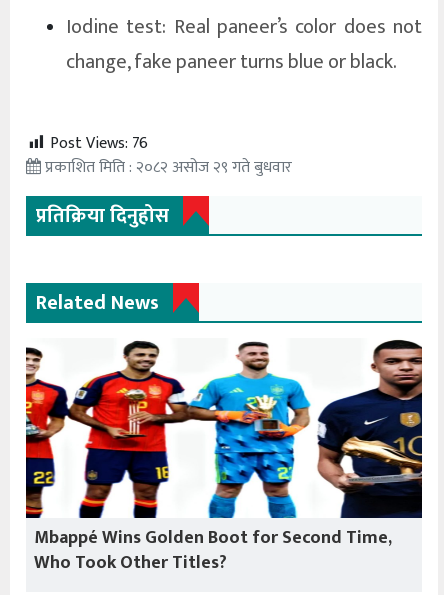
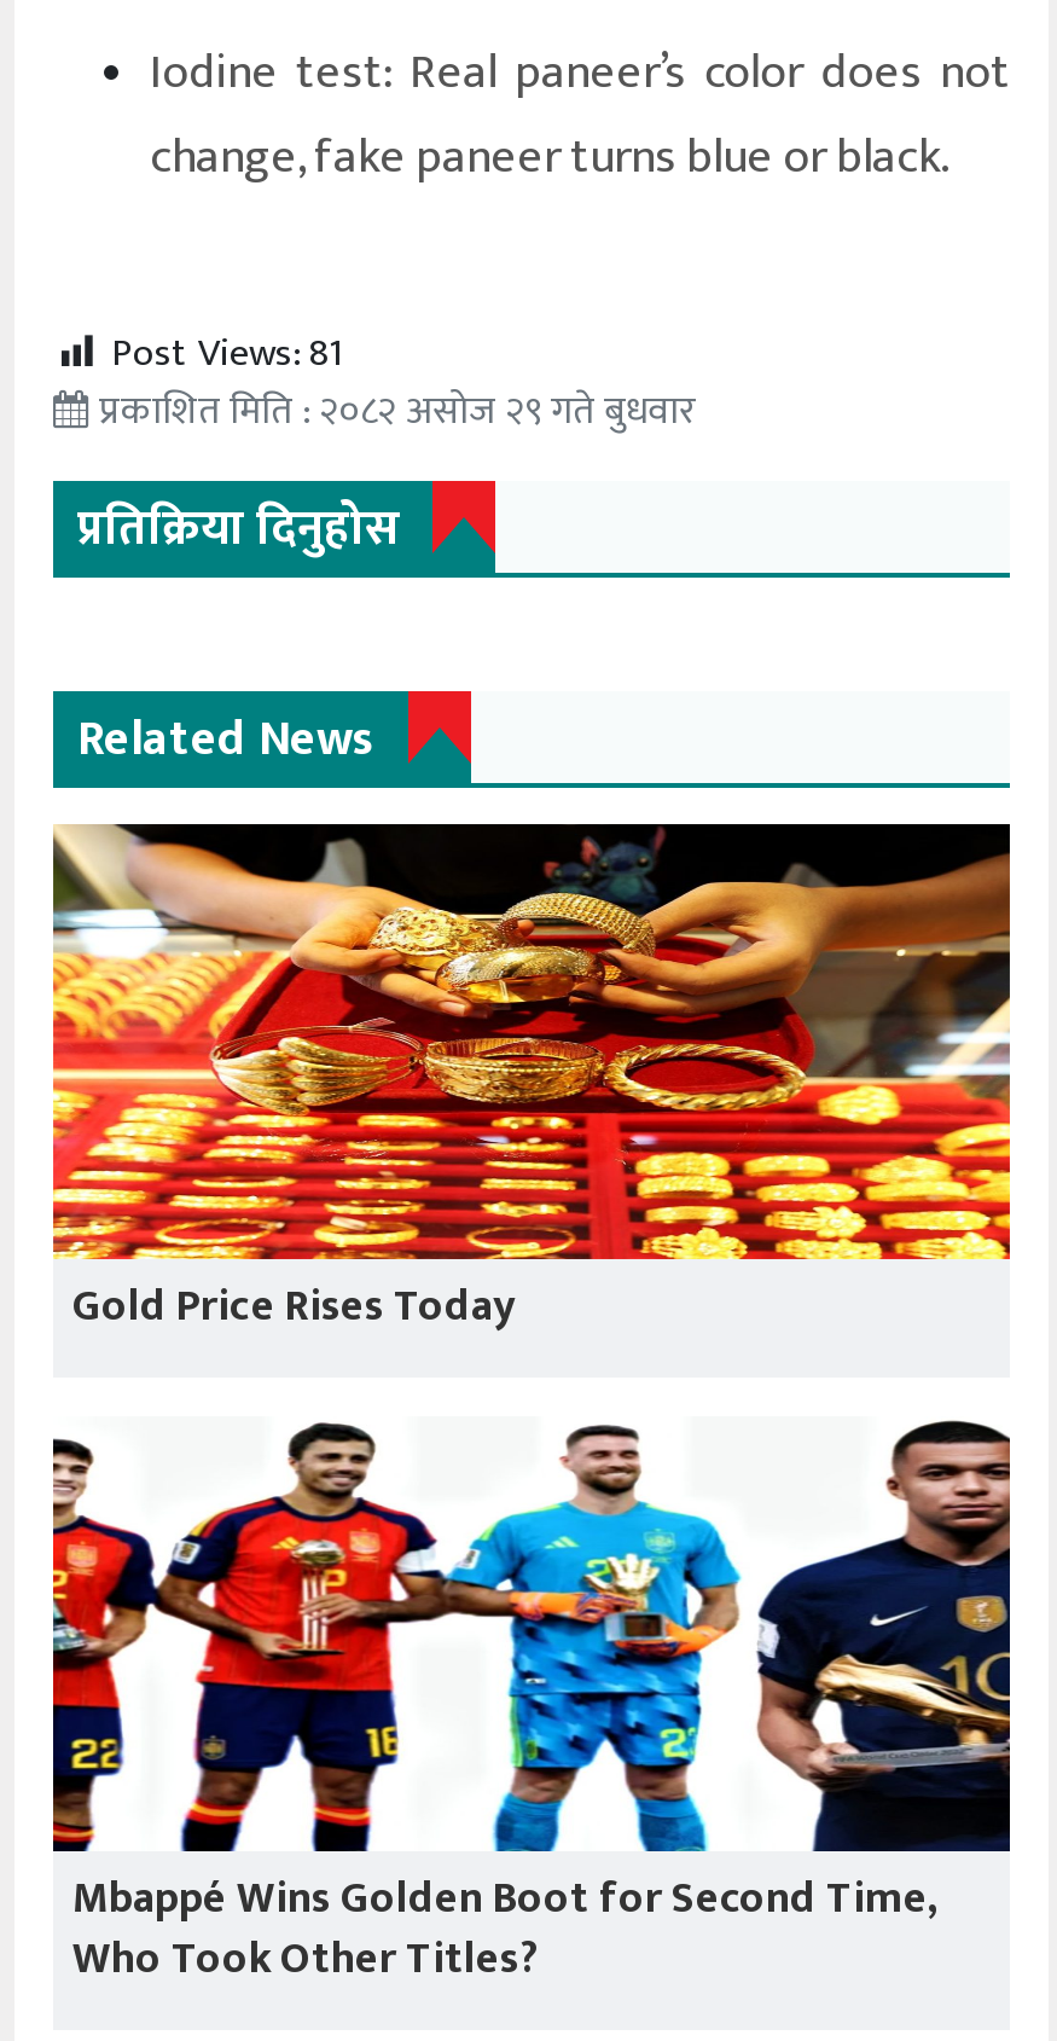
[50,130,148,157] Post Views: 76 -> [111,321,343,386] Post Views: 81
none -> [51,822,1012,1343] [image] | Gold Price Rises Today

